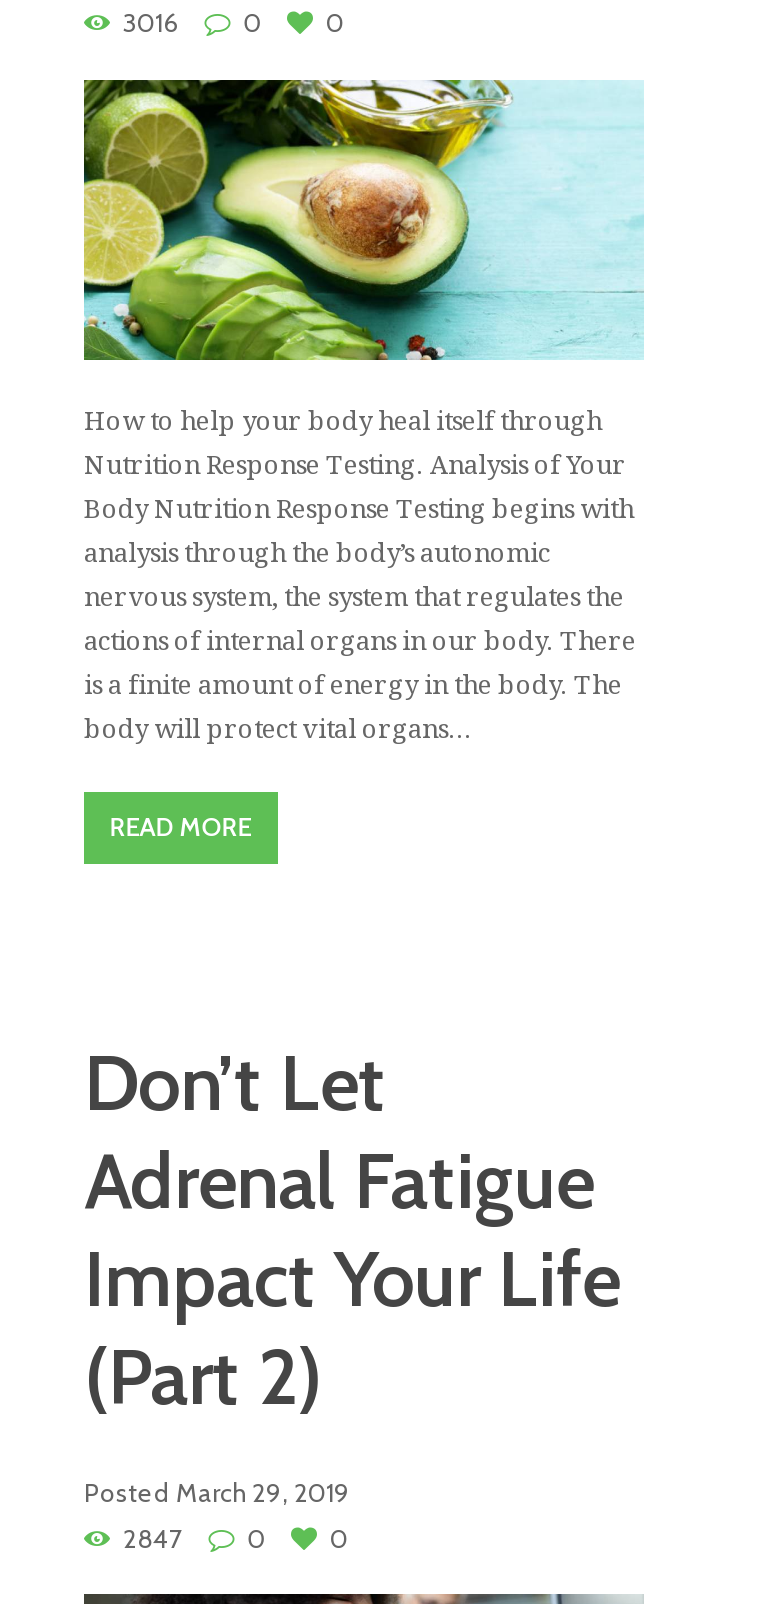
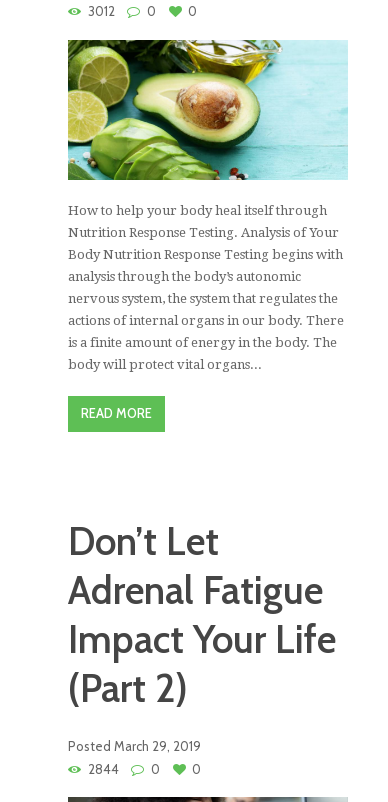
[123,6,179,38] 3016 -> [87,3,114,19] 3012
[123,1521,183,1553] 2847 -> [87,761,118,777] 2844

